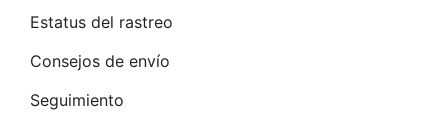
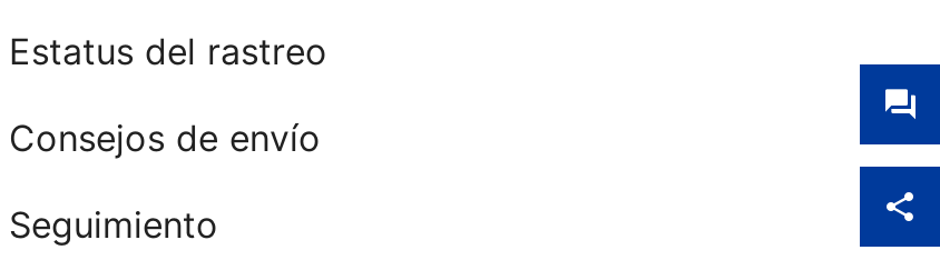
none -> [858,62,933,147] [image]
none -> [858,164,933,249] [image]

